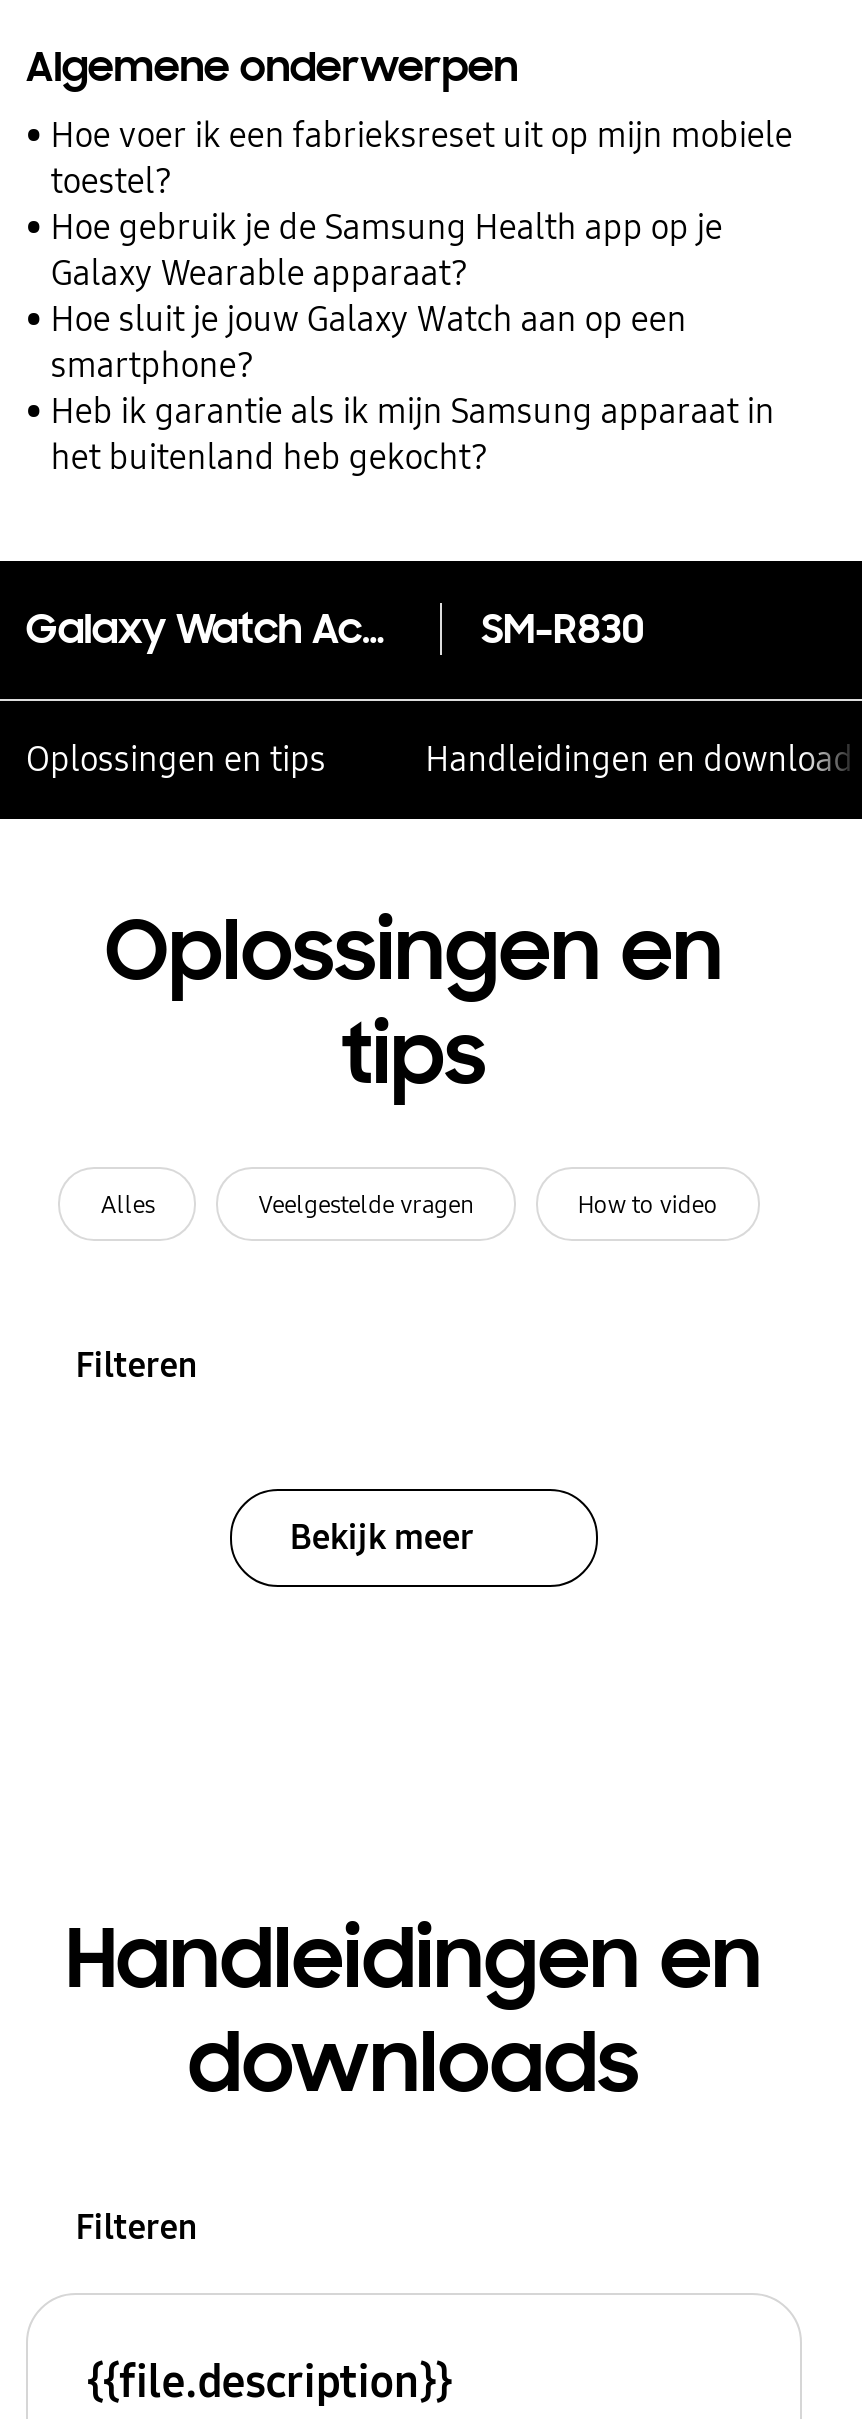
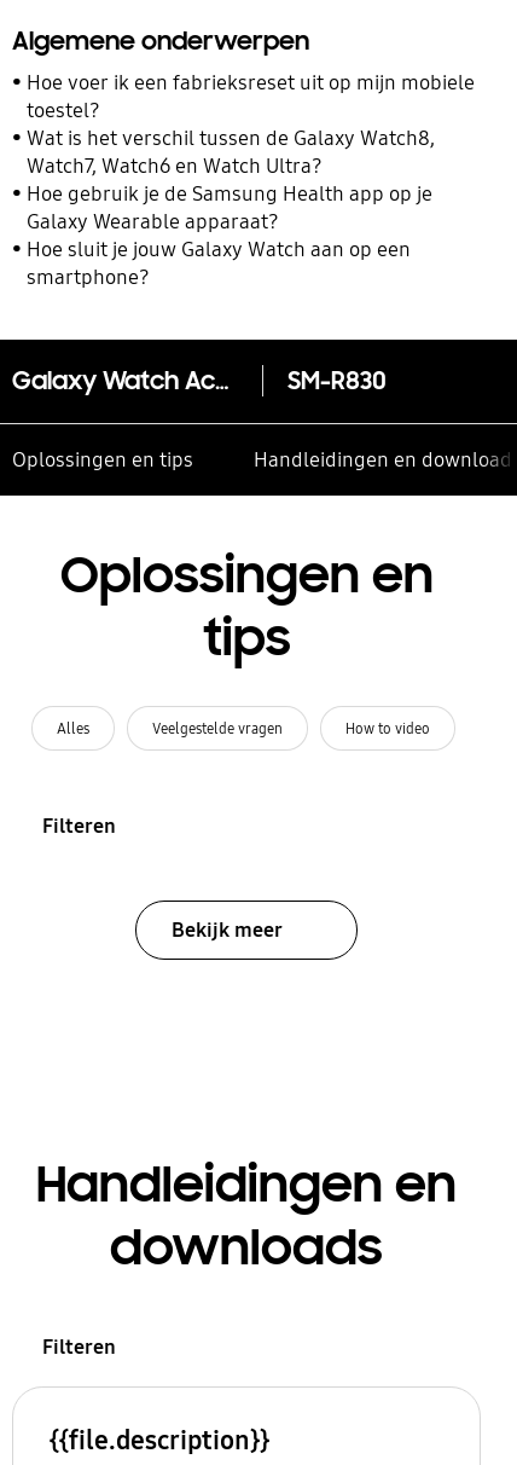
none -> [27,125,435,179] Wat is het verschil tussen de Galaxy Watch8, | Watch7, Watch6 en Watch Ultra?
moved [51,206,723,386] -> [27,181,433,290]: Hoe gebruik je de Samsung Health app op je | Galaxy Wearable apparaat? | Hoe sluit je jouw Galaxy Watch aan op een | smartphone?
[51,390,775,478] Heb ik garantie als ik mijn Samsung apparaat in | het buitenland heb gekocht? -> none

